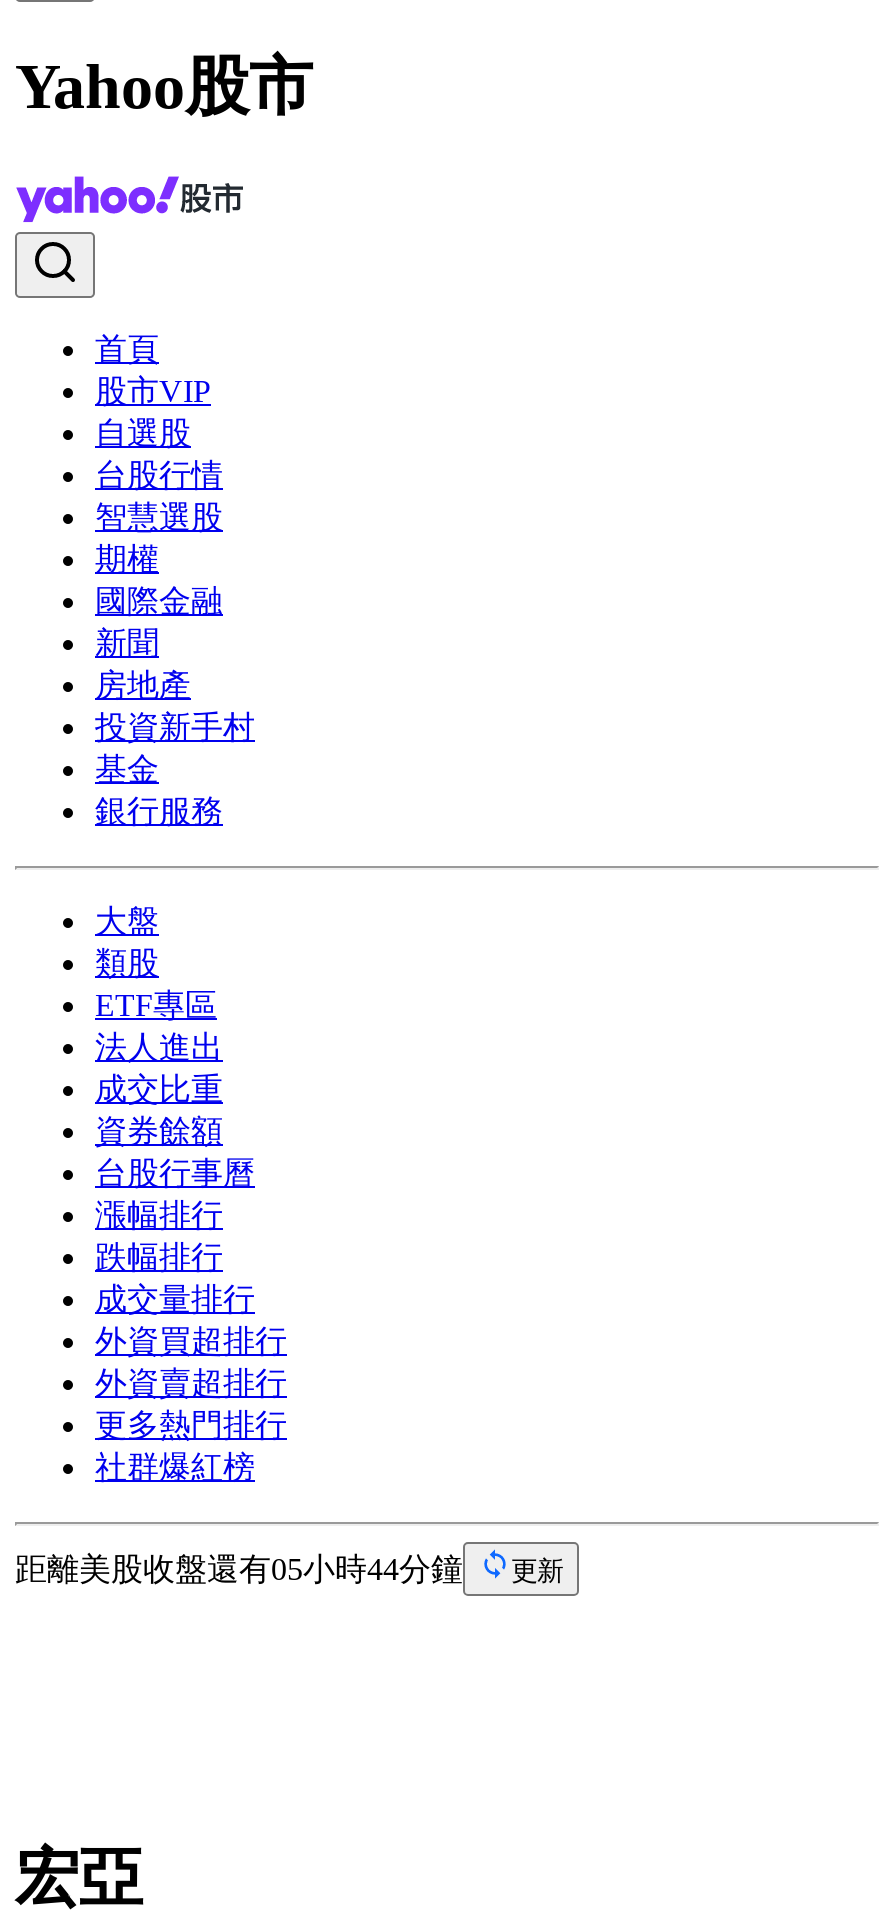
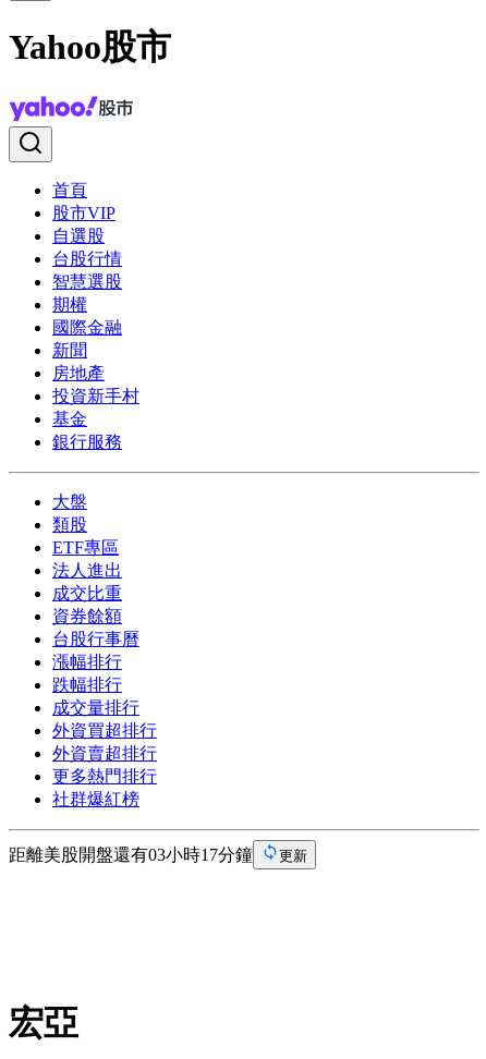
[15,1552,463,1586] 距離美股收盤還有05小時44分鐘 -> [9,845,253,864] 距離美股開盤還有03小時17分鐘

